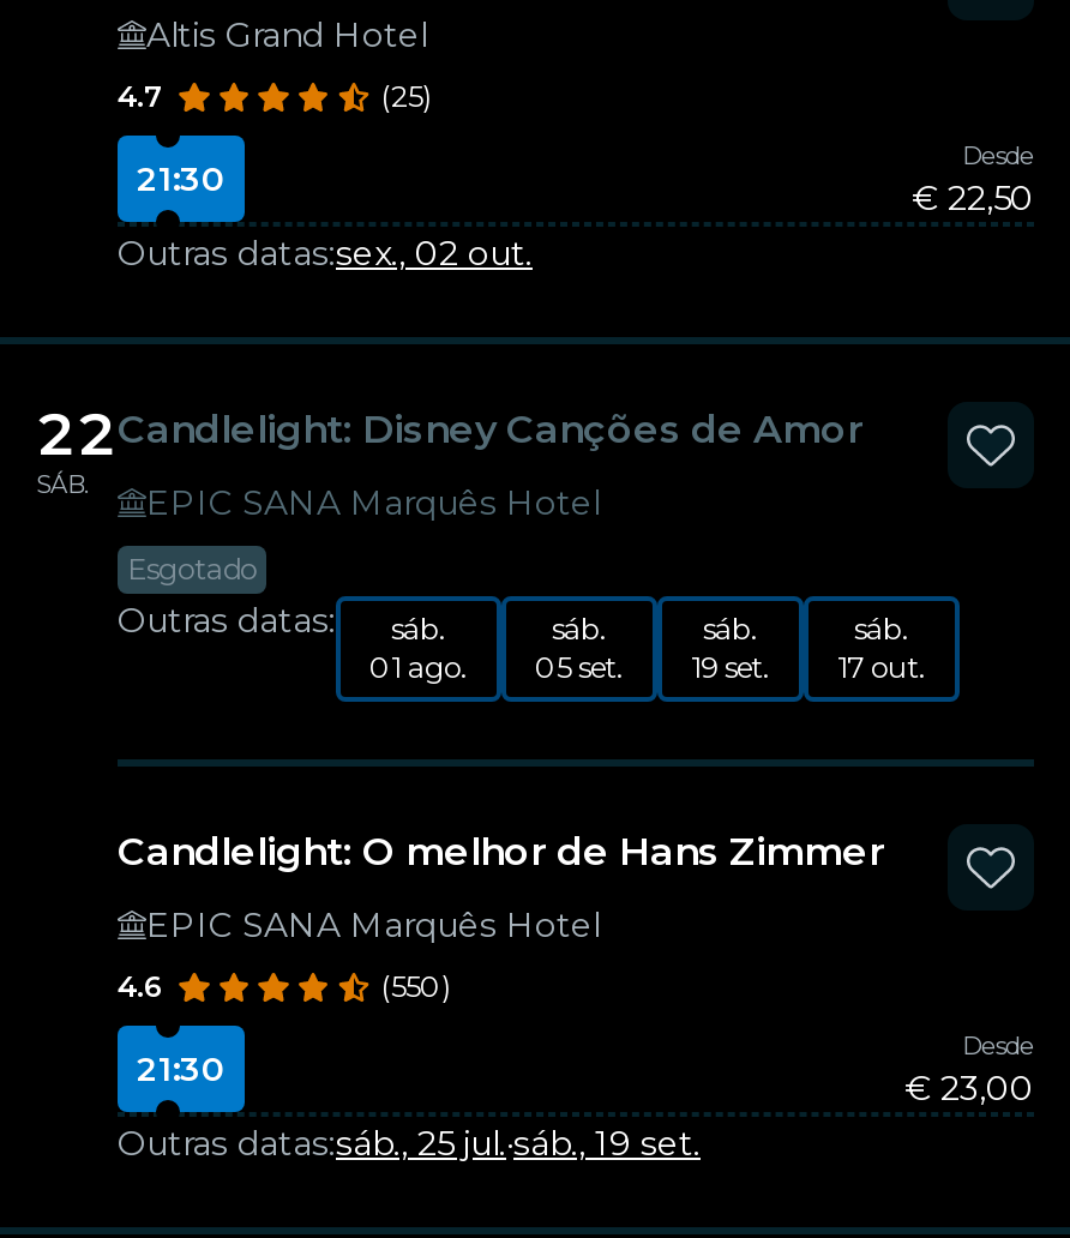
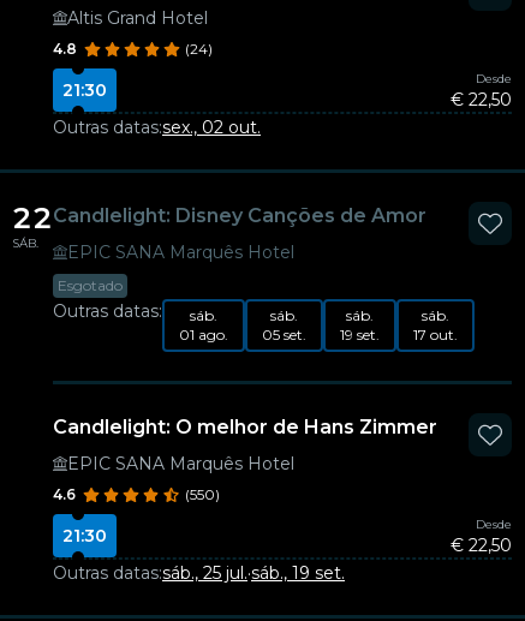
[118,78,163,114] 4.7 -> [53,40,77,58] 4.8
[381,78,432,114] (25) -> [184,40,212,58] (24)
[904,1066,1034,1110] € 23,00 -> [451,535,512,556] € 22,50

